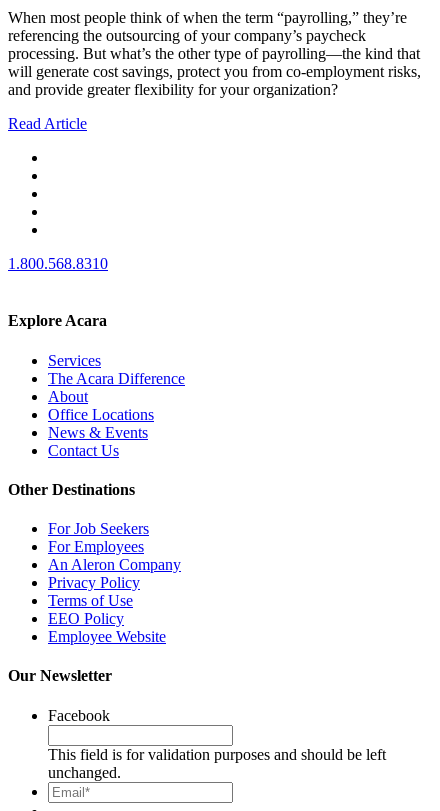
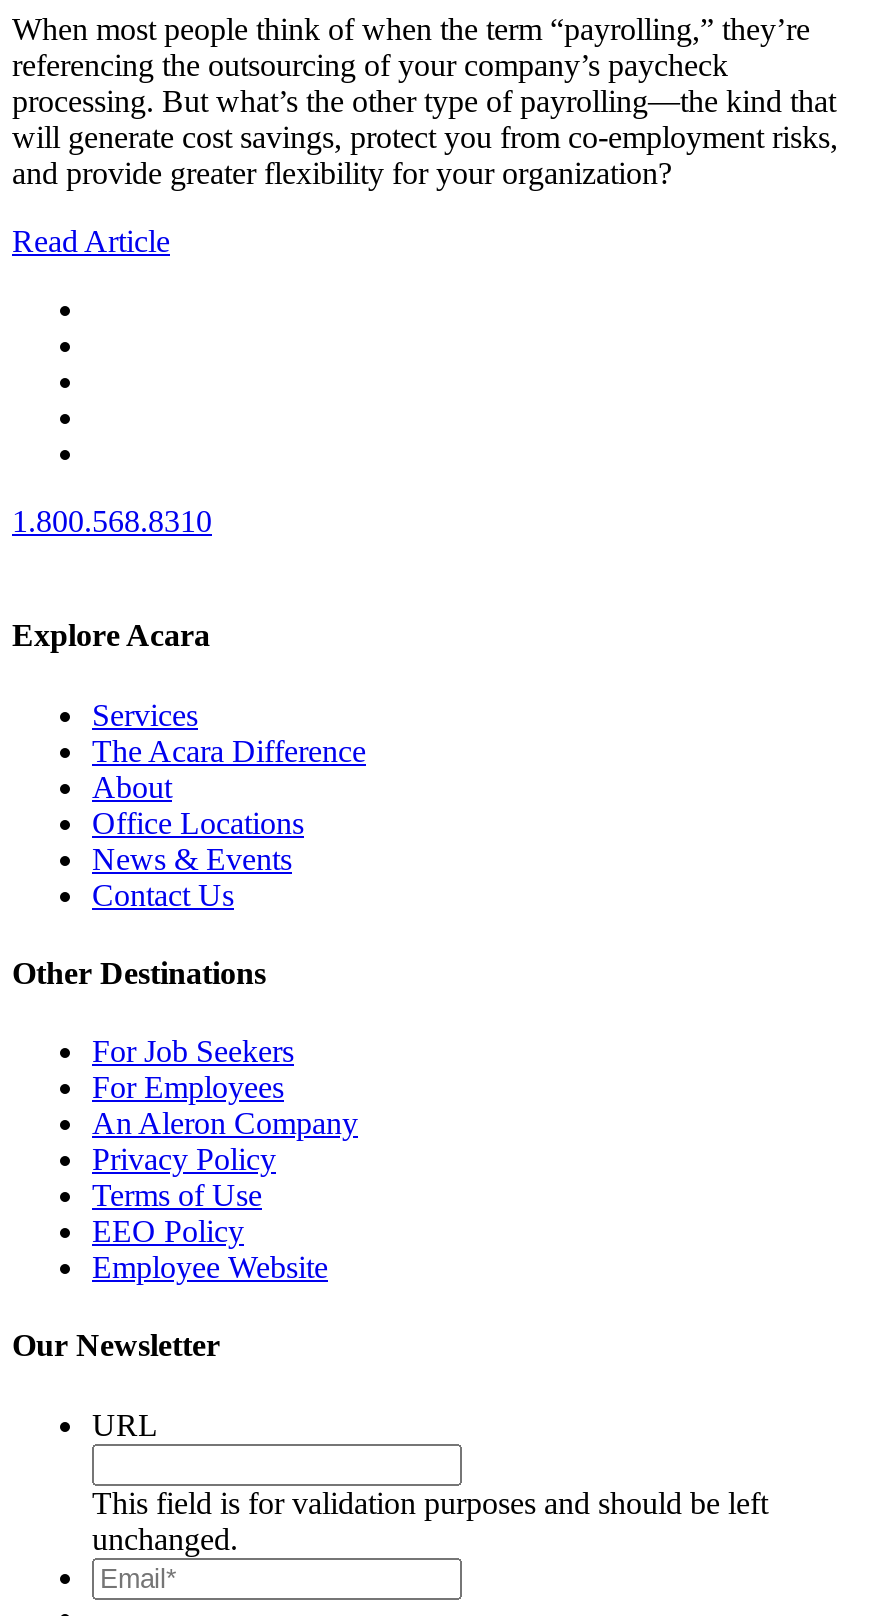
[48,707,110,724] Facebook -> [92,1407,158,1441] URL

